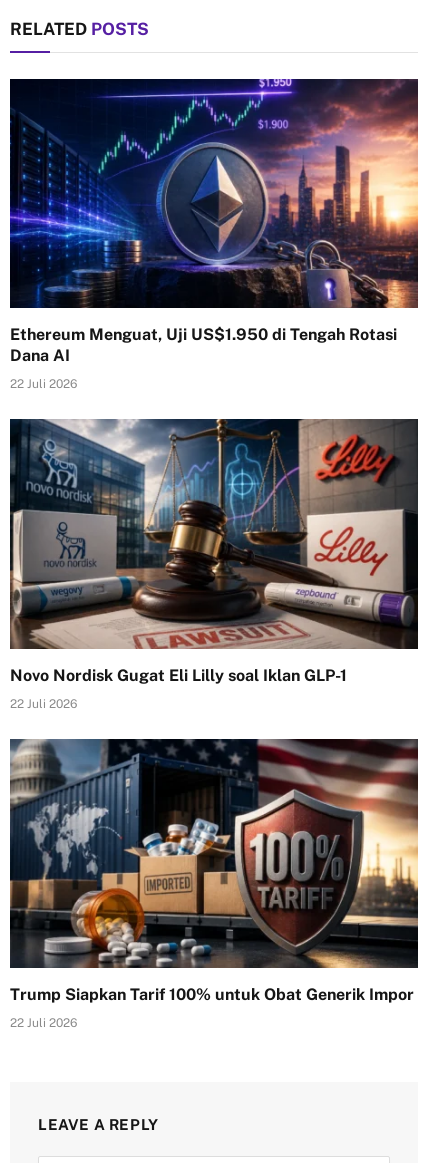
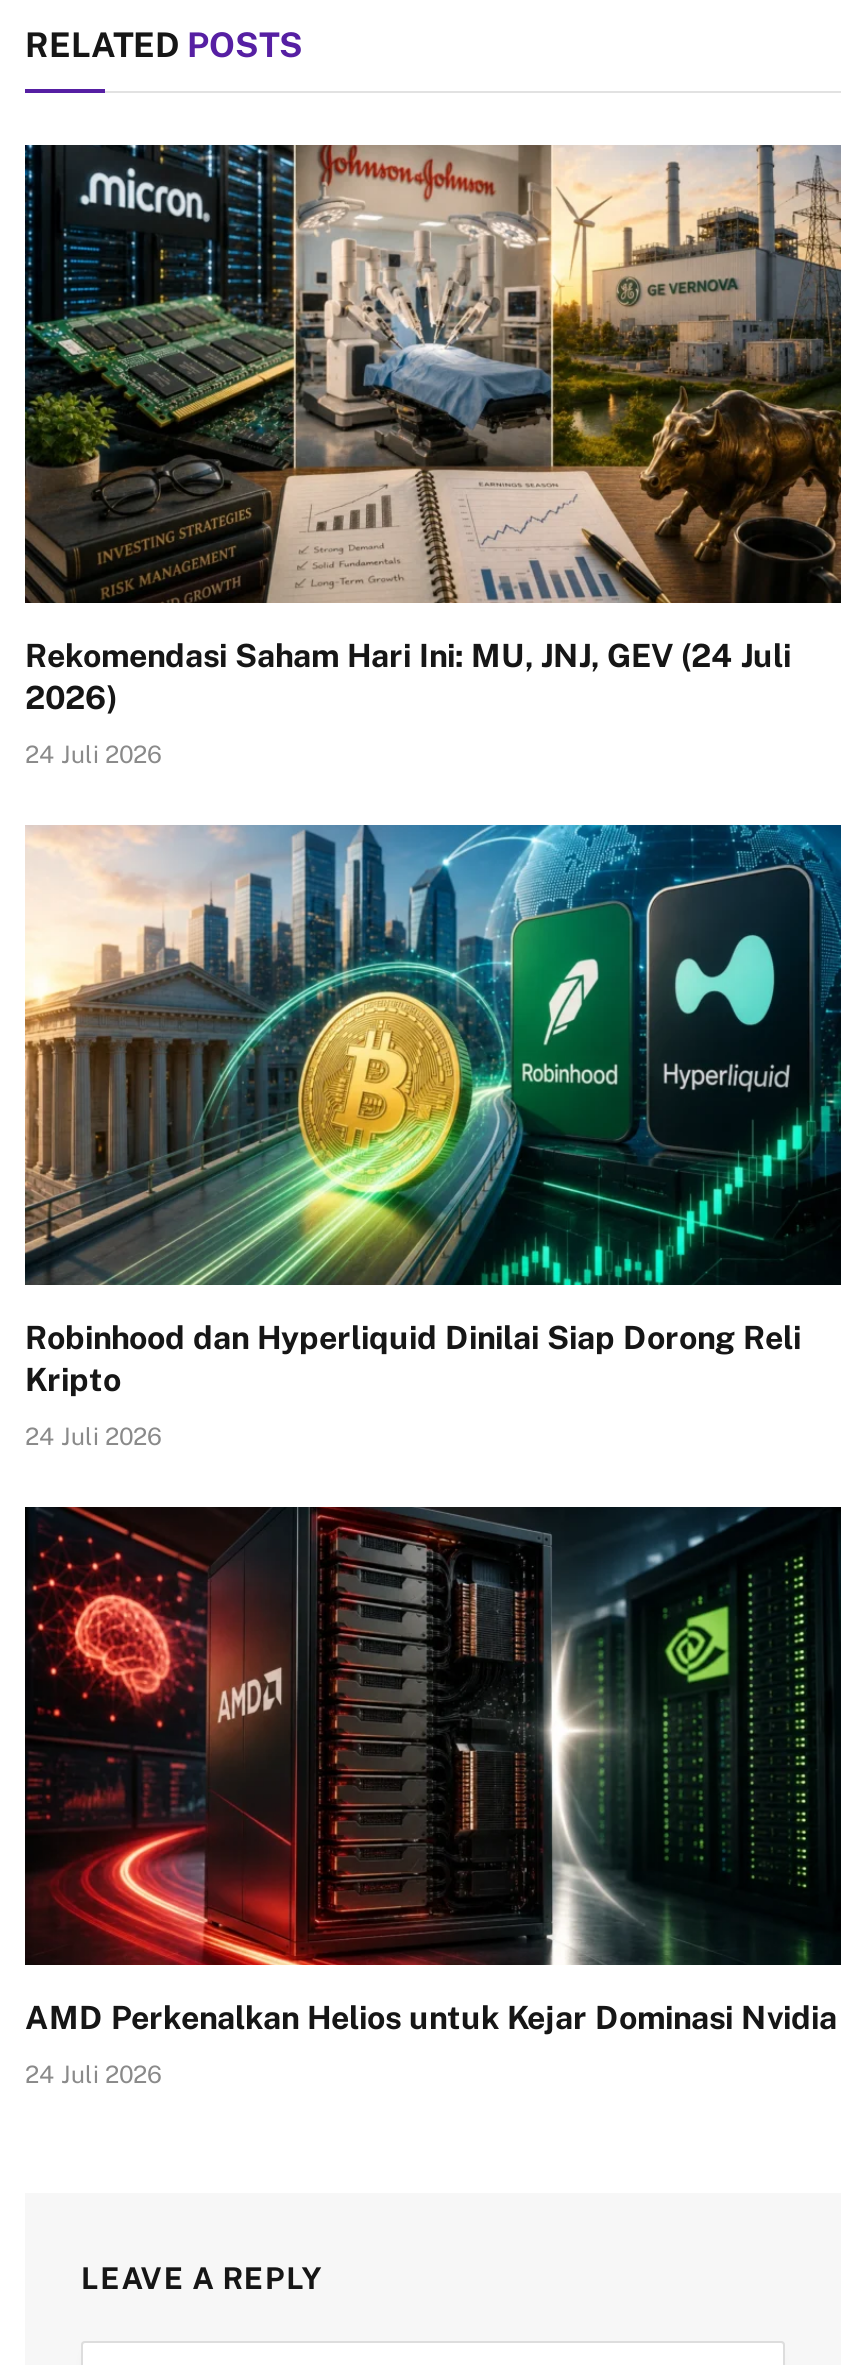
[9,78,419,365] [image] | Ethereum Menguat, Uji US$1.950 di Tengah Rotasi | Dana AI -> [23,143,843,717] [image] | Rekomendasi Saham Hari Ini: MU, JNJ, GEV (24 Juli | 2026)
[10,377,77,391] 22 Juli 2026 -> [25,741,161,769] 24 Juli 2026
[9,418,418,685] [image] | Novo Nordisk Gugat Eli Lilly soal Iklan GLP-1 -> [23,823,843,1398] [image] | Robinhood dan Hyperliquid Dinilai Siap Dorong Reli | Kripto
[10,697,77,711] 22 Juli 2026 -> [25,1422,161,1450] 24 Juli 2026
[9,738,419,1004] [image] | Trump Siapkan Tarif 100% untuk Obat Generik Impor -> [25,1505,843,2037] [image] | AMD Perkenalkan Helios untuk Kejar Dominasi Nvidia
[10,1016,77,1030] 22 Juli 2026 -> [25,2061,161,2089] 24 Juli 2026

